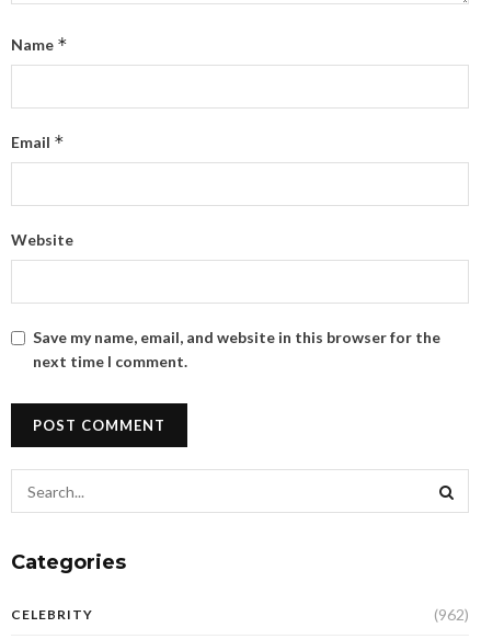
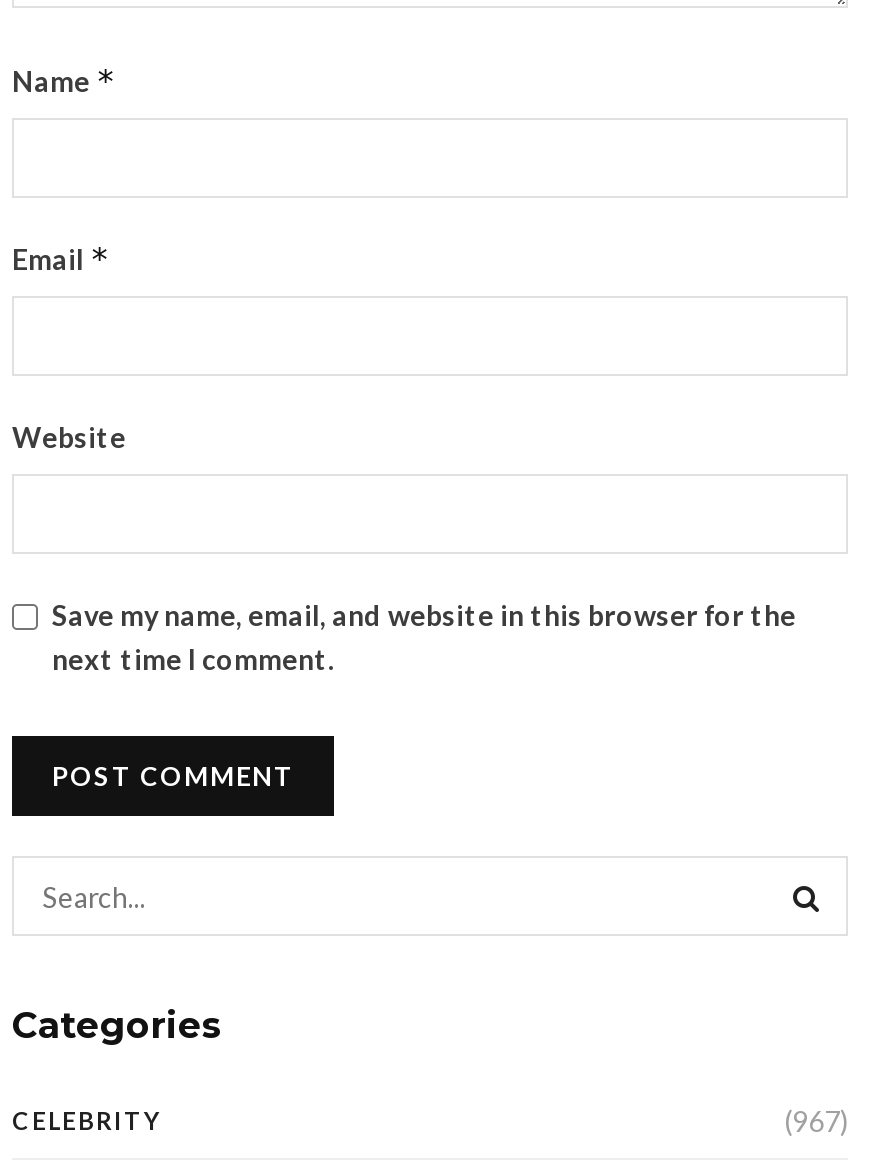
[434,605,469,624] (962) -> [784,1105,848,1139] (967)

